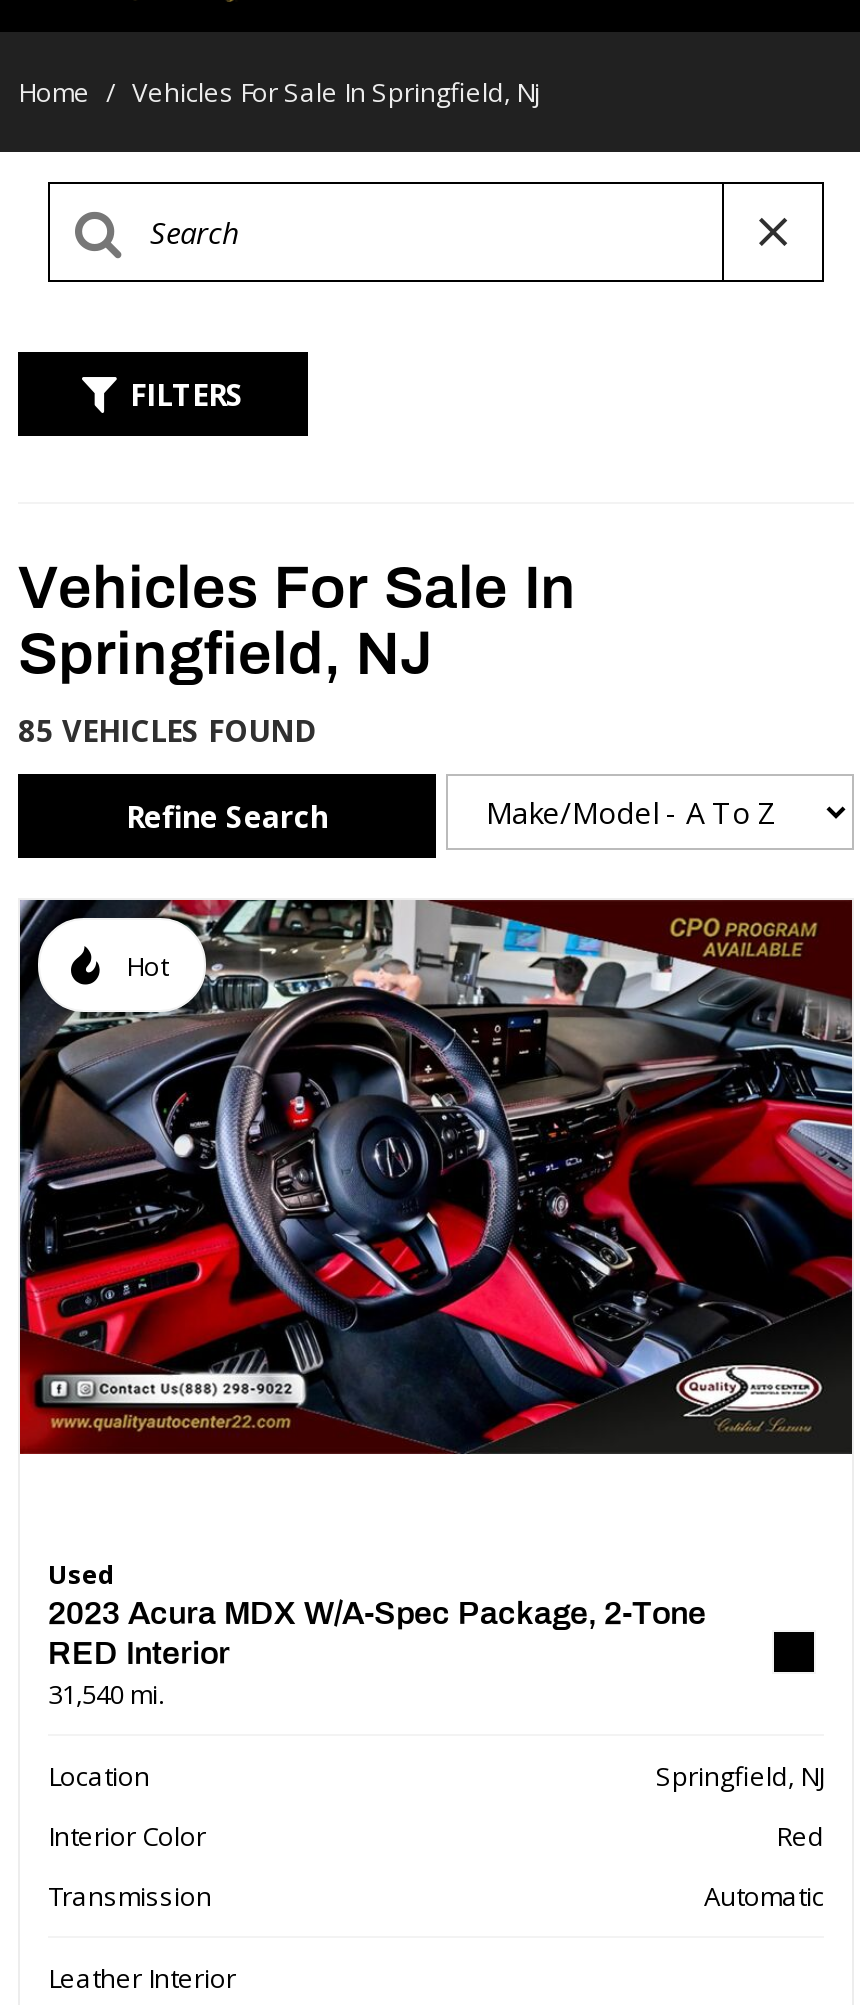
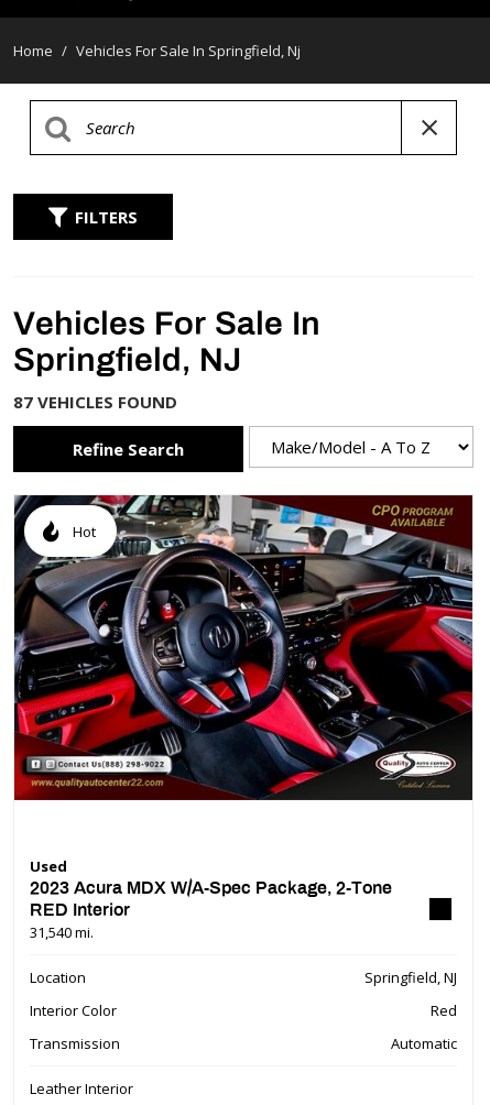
[18,710,316,750] 85 VEHICLES FOUND -> [13,391,177,413] 87 VEHICLES FOUND

